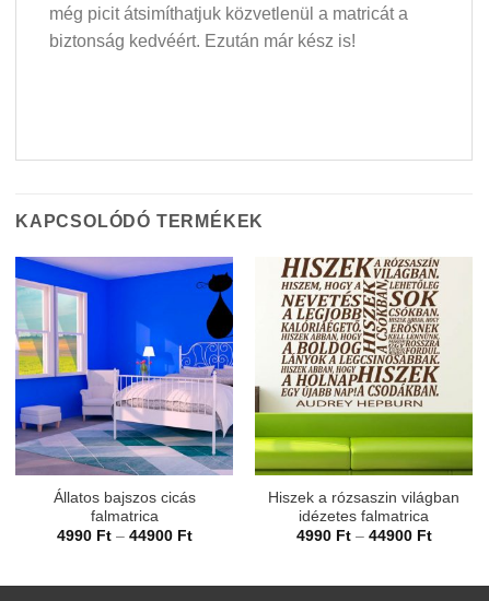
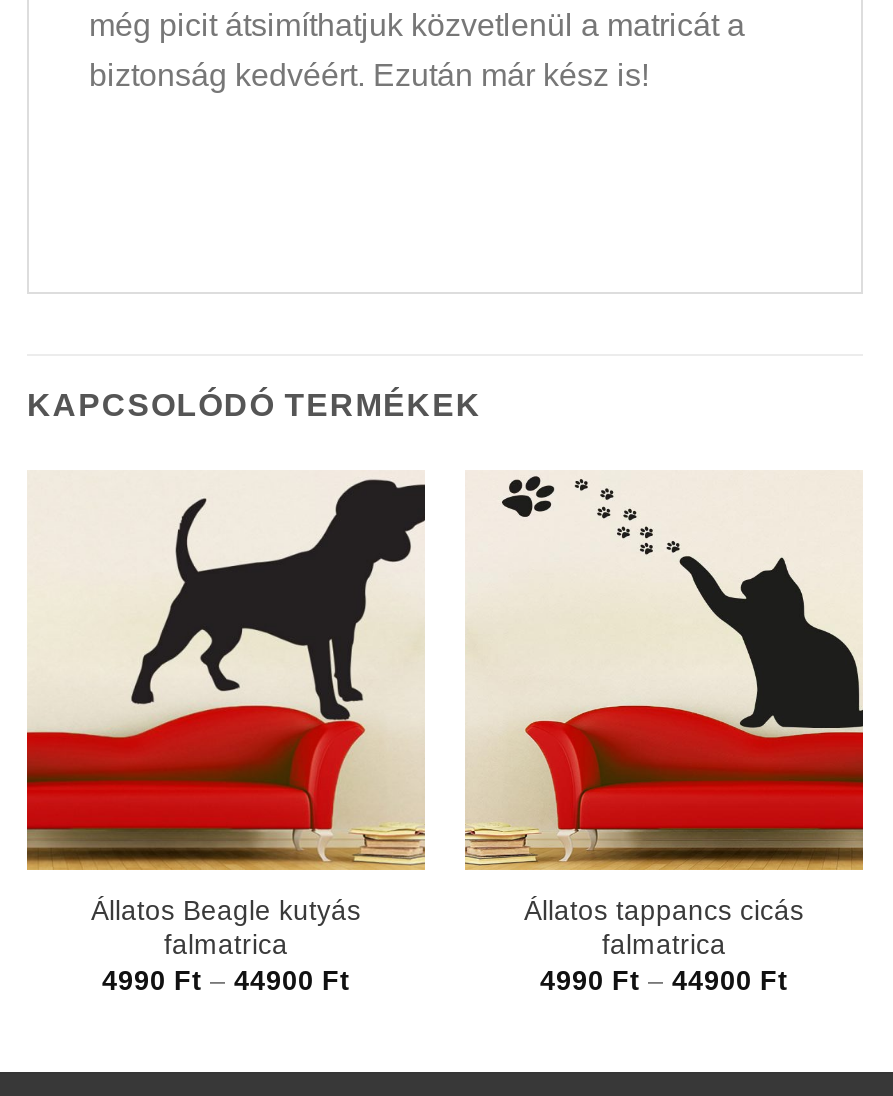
[14,256,234,506] [image] | Állatos bajszos cicás -> [25,470,427,926] [image] | Állatos Beagle kutyás
[254,257,474,524] [image] | Hiszek a rózsaszin világban | idézetes falmatrica -> [465,472,865,960] [image] | Állatos tappancs cicás | falmatrica

